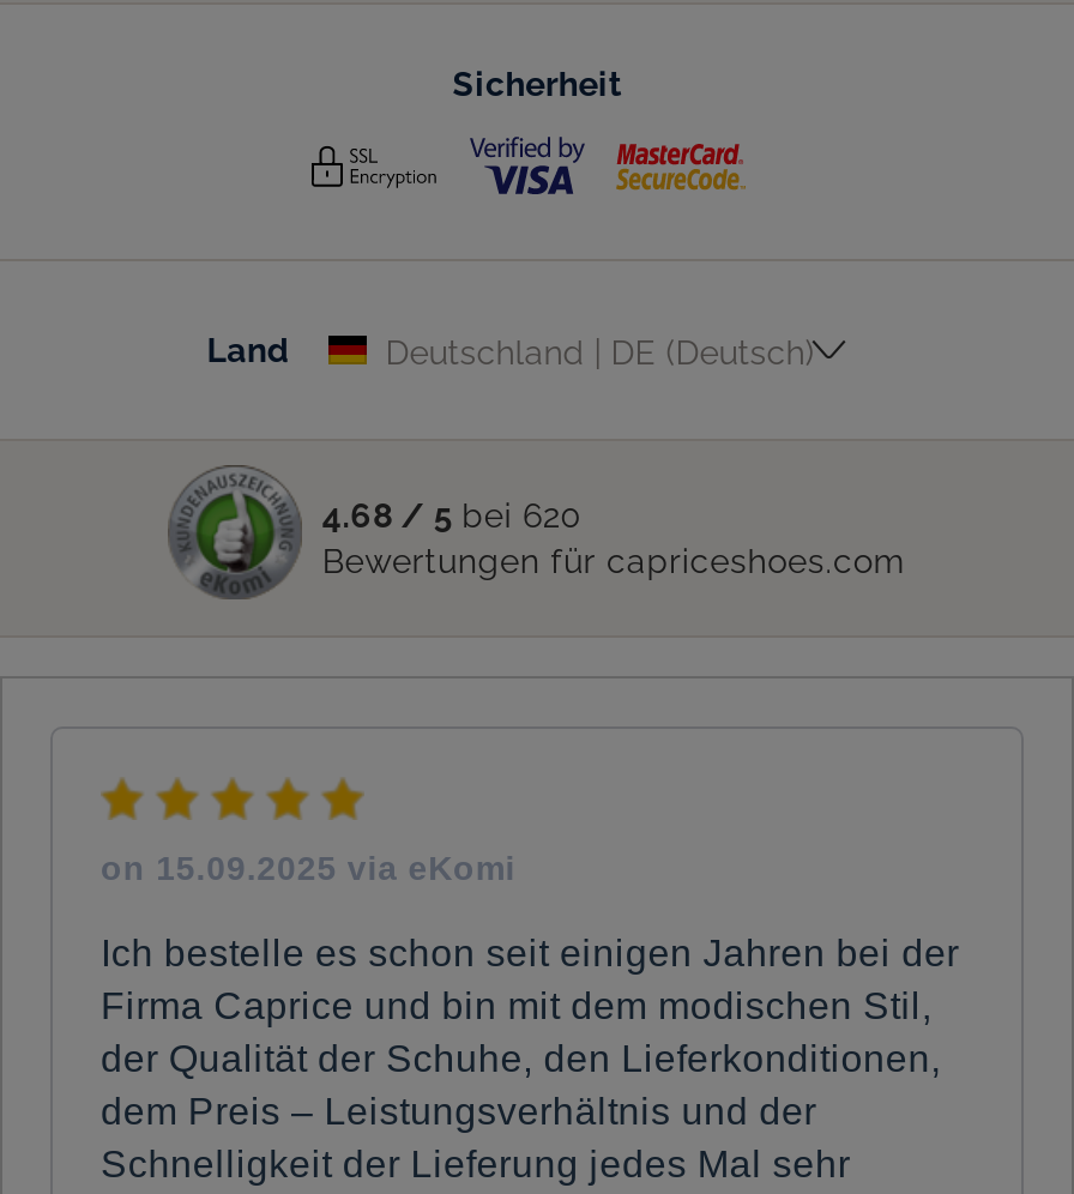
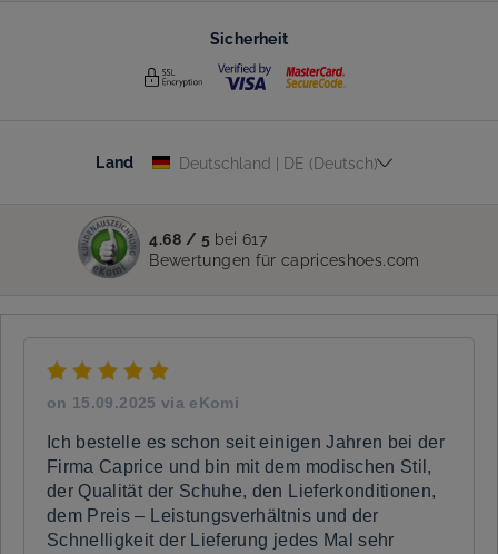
[322,496,583,534] 4.68 / 5 bei 620 -> [149,230,267,248] 4.68 / 5 bei 617

